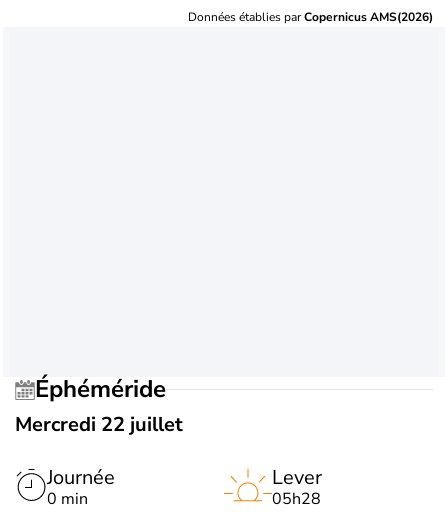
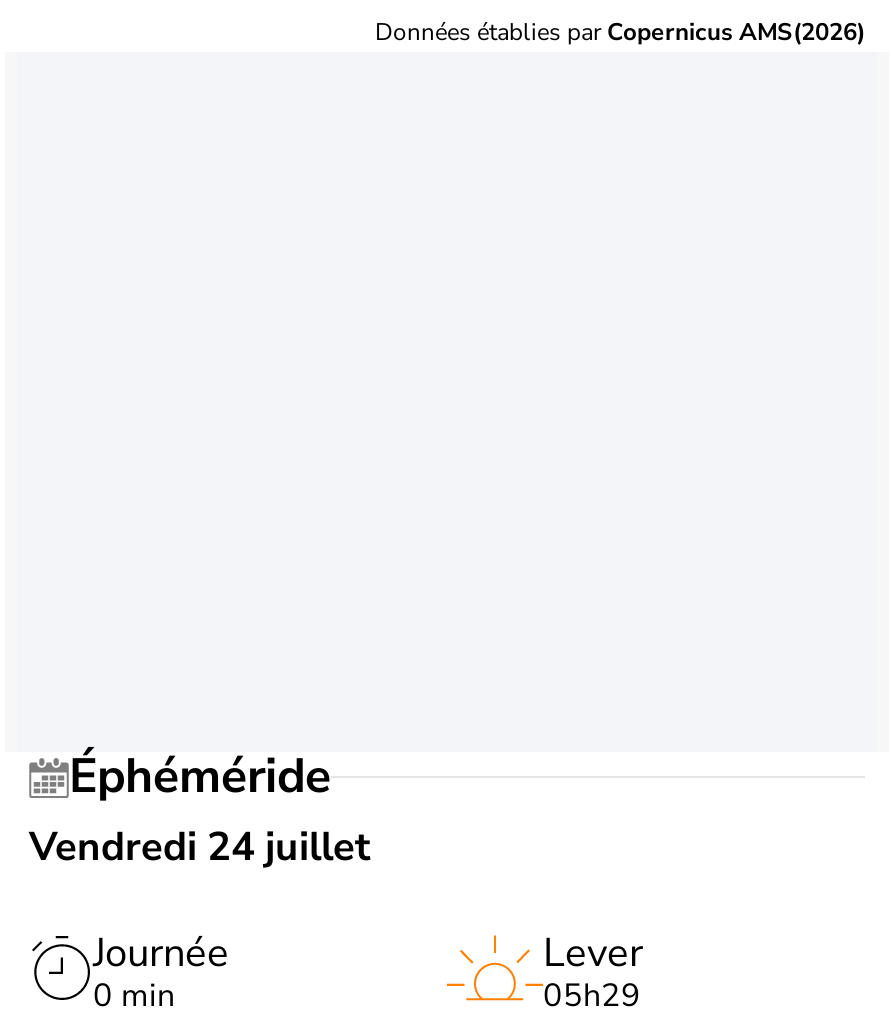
[15,411,183,438] Mercredi 22 juillet -> [29,820,371,874] Vendredi 24 juillet
[272,488,321,510] 05h28 -> [543,974,641,1018] 05h29

